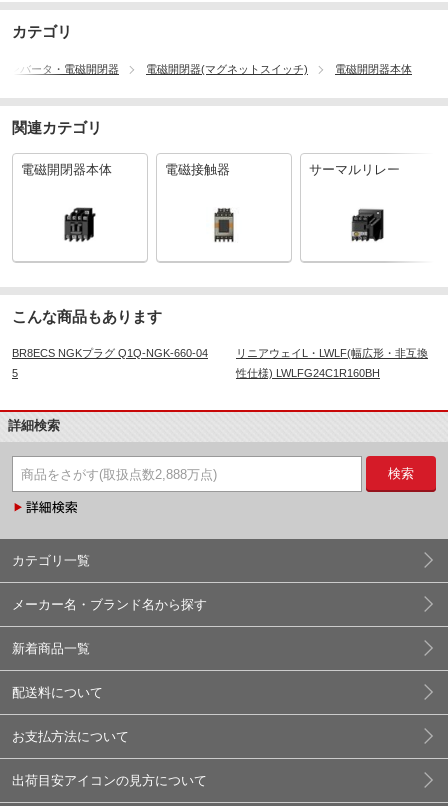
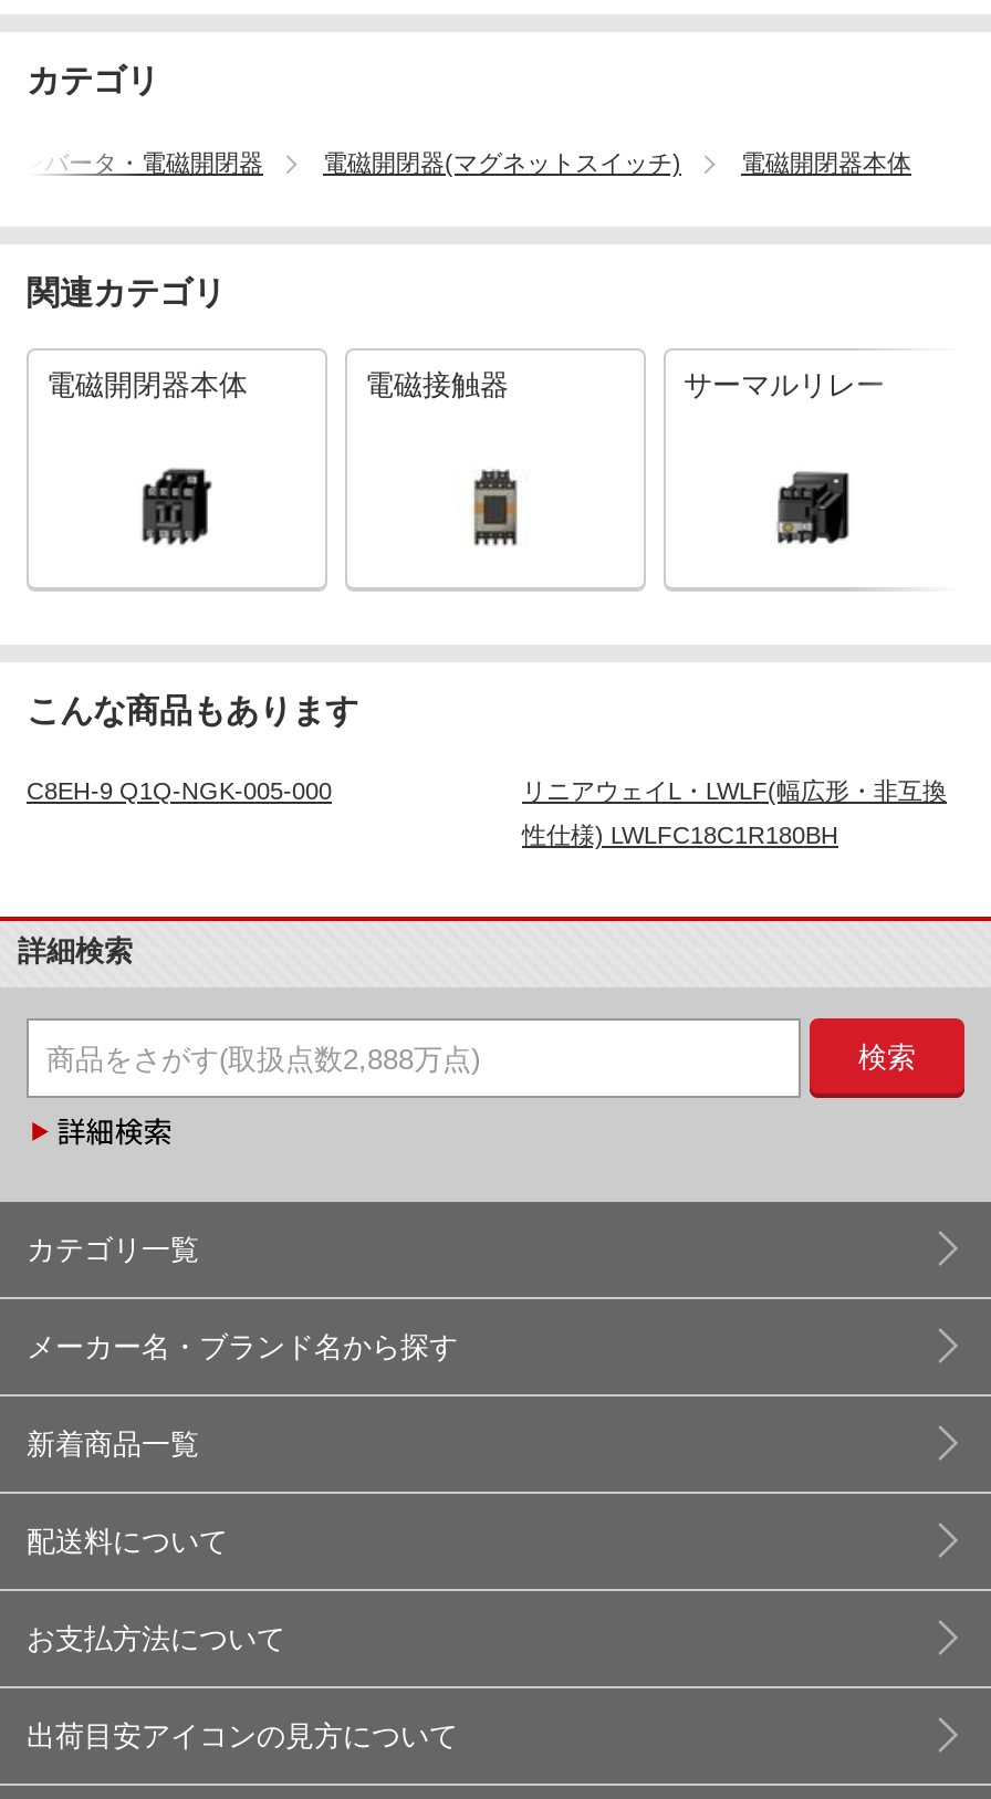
[12,347,208,379] BR8ECS NGKプラグ Q1Q-NGK-660-04 | 5 -> [27,777,332,804] C8EH-9 Q1Q-NGK-005-000
[236,367,380,379] 性仕様) LWLFG24C1R160BH -> [522,821,838,848] 性仕様) LWLFC18C1R180BH

